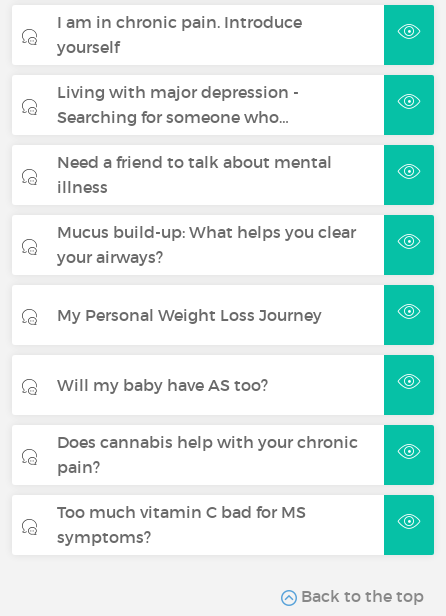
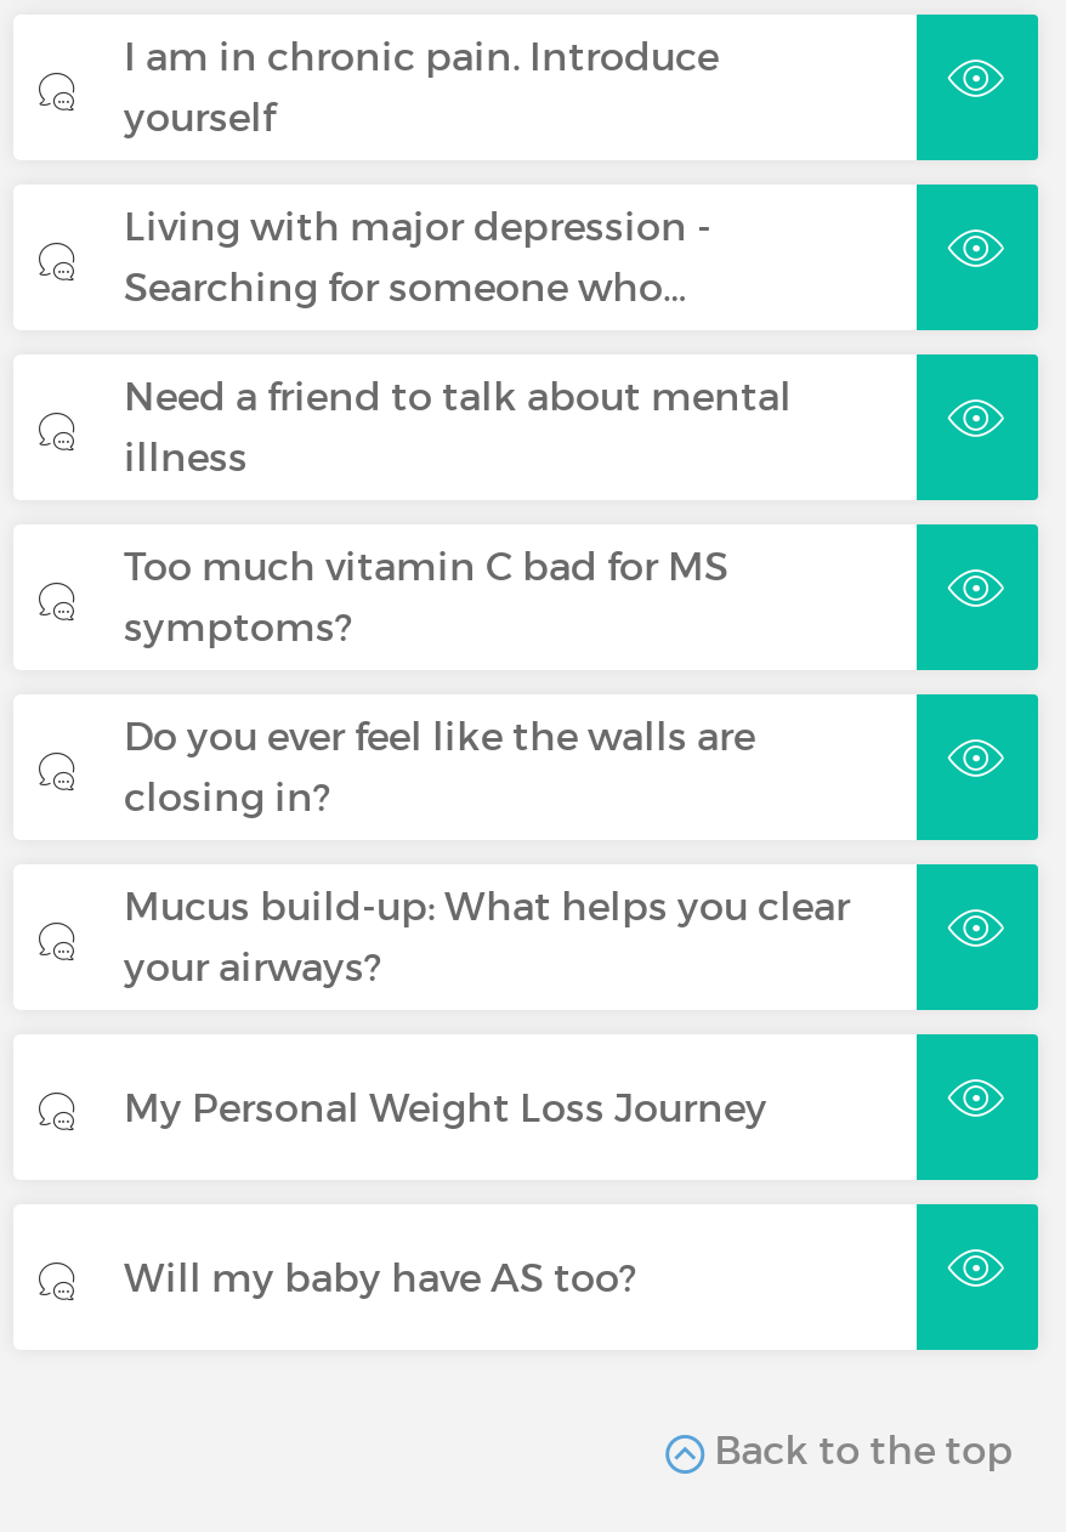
none -> [124,711,755,821] Do you ever feel like the walls are | closing in?
moved [57,222,356,394] -> [124,881,850,1300]: Mucus build-up: What helps you clear | your airways? | My Personal Weight Loss Journey | Will my baby have AS too?
[57,432,358,477] Does cannabis help with your chronic | pain? -> none
moved [57,502,306,547] -> [124,541,728,651]: Too much vitamin C bad for MS | symptoms?

